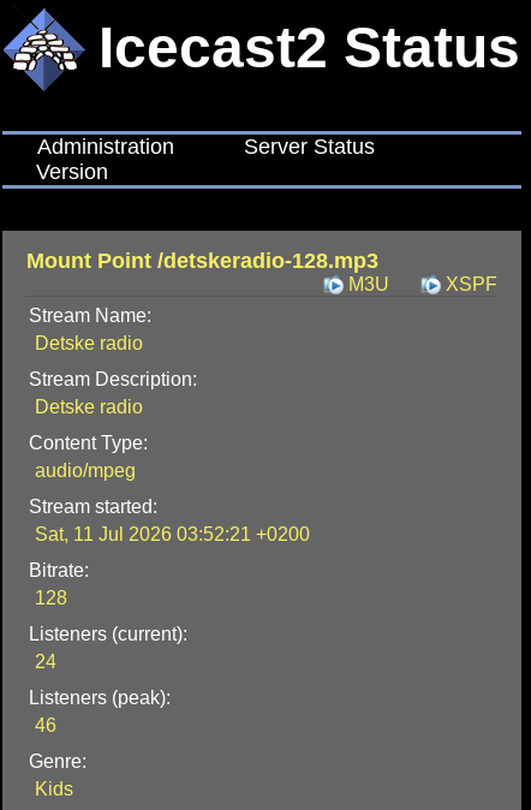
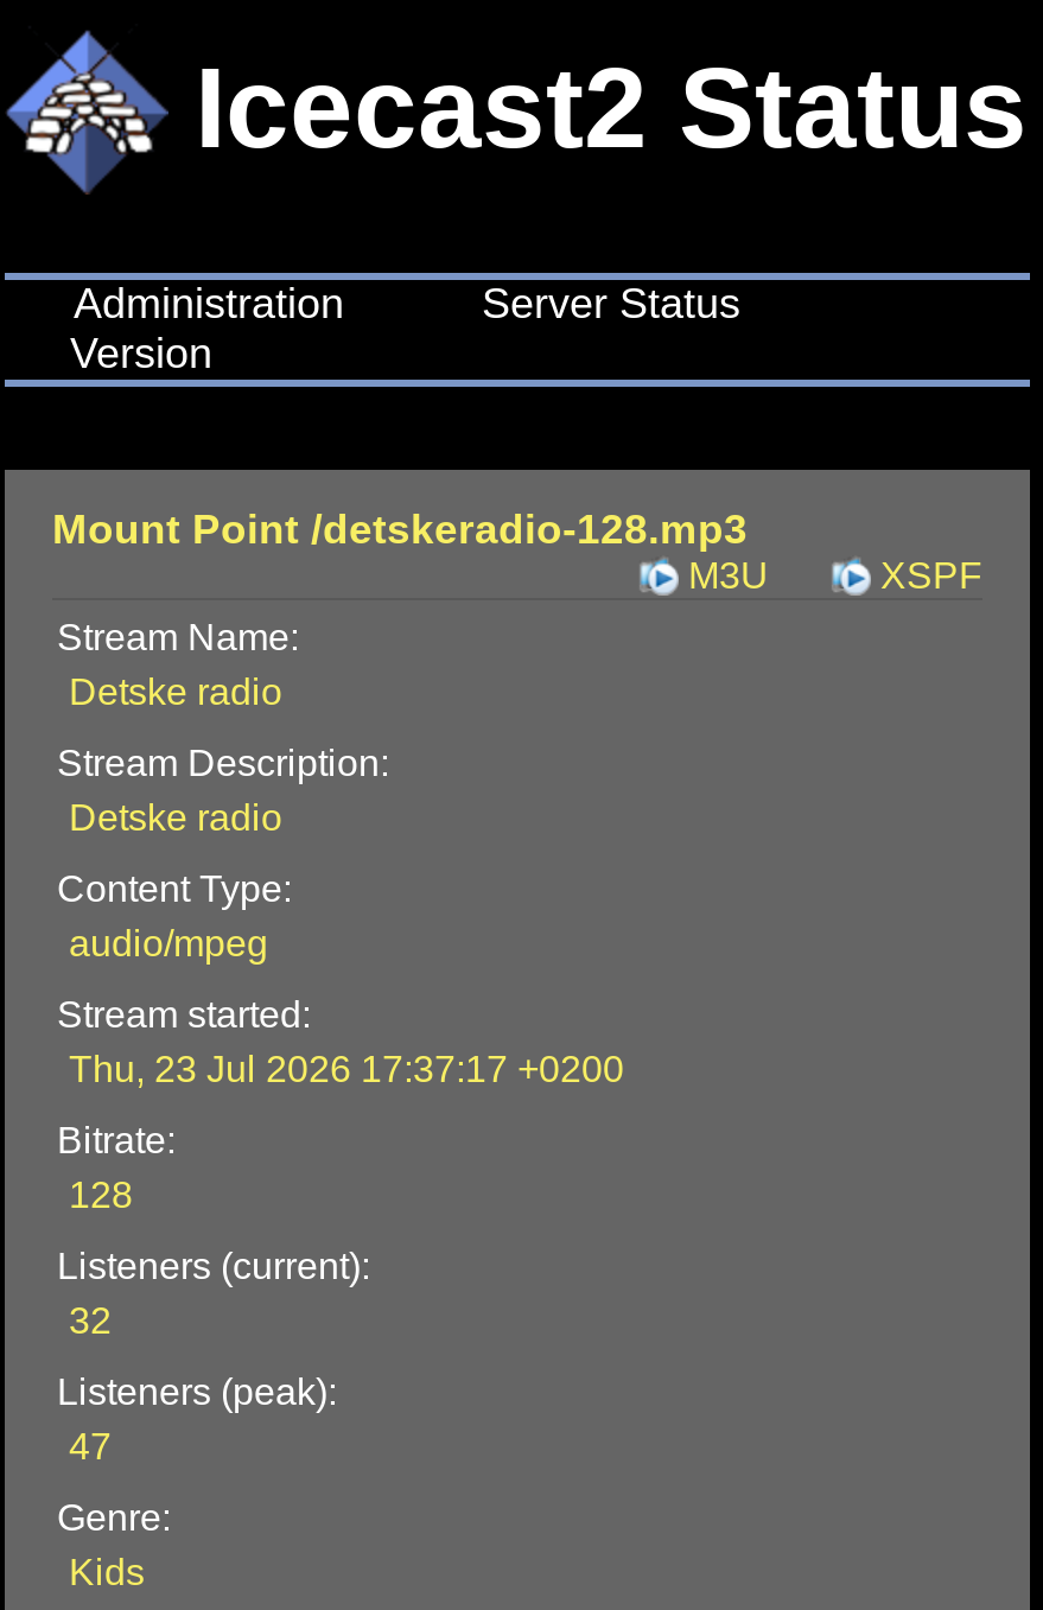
[35,524,310,545] Sat, 11 Jul 2026 03:52:21 +0200 -> [69,1049,624,1090] Thu, 23 Jul 2026 17:37:17 +0200
[35,652,56,672] 24 -> [69,1301,112,1341] 32
[35,715,56,736] 46 -> [69,1427,112,1467] 47

